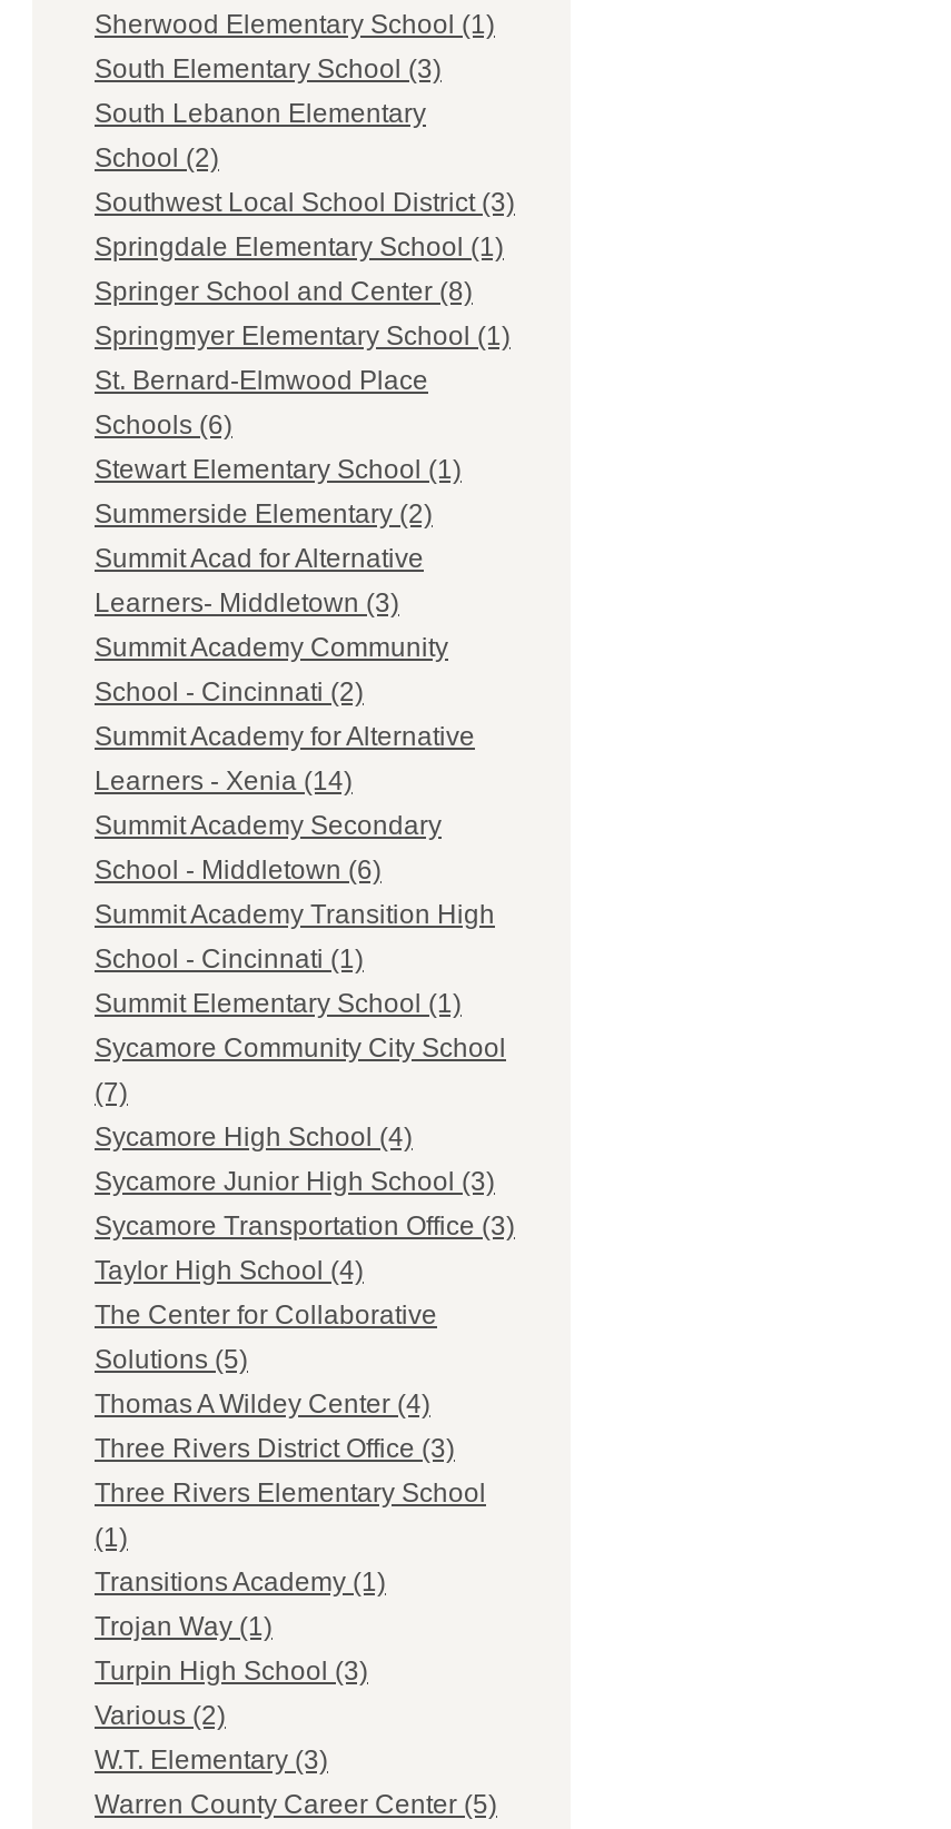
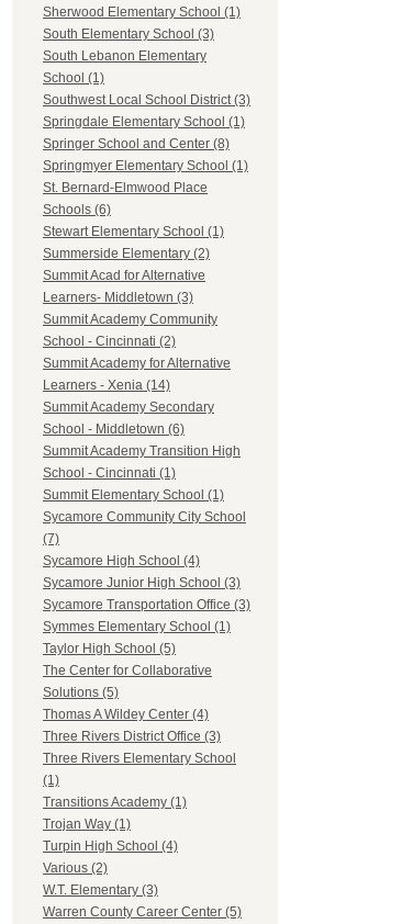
[95,143,219,174] School (2) -> [43,71,104,86] School (1)
[95,1256,364,1287] Taylor High School (4) -> [43,619,231,657] Symmes Elementary School (1) | Taylor High School (5)
[95,1656,368,1687] Turpin High School (3) -> [43,839,178,854] Turpin High School (4)

